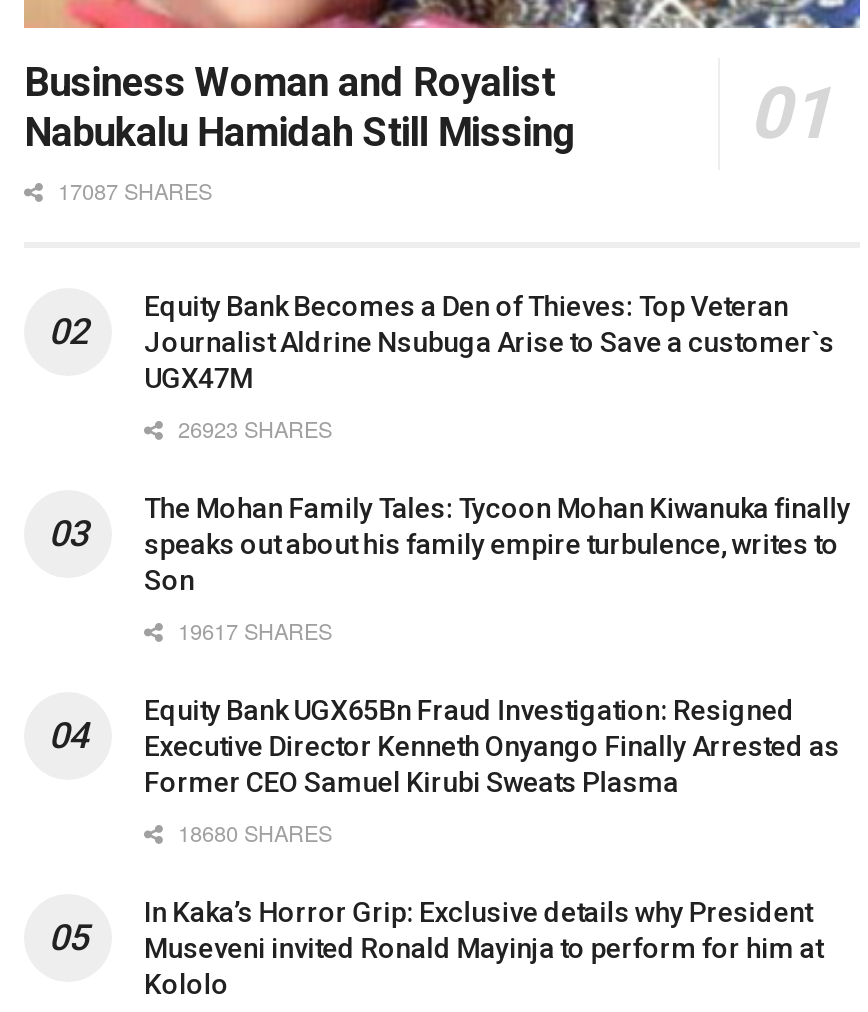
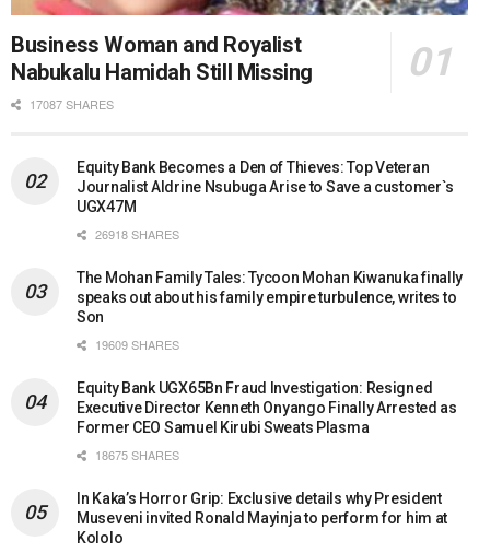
[172,413,332,445] 26923 SHARES -> [92,226,179,243] 26918 SHARES
[172,615,332,647] 19617 SHARES -> [92,336,179,353] 19609 SHARES
[172,817,332,849] 18680 SHARES -> [92,446,179,464] 18675 SHARES

